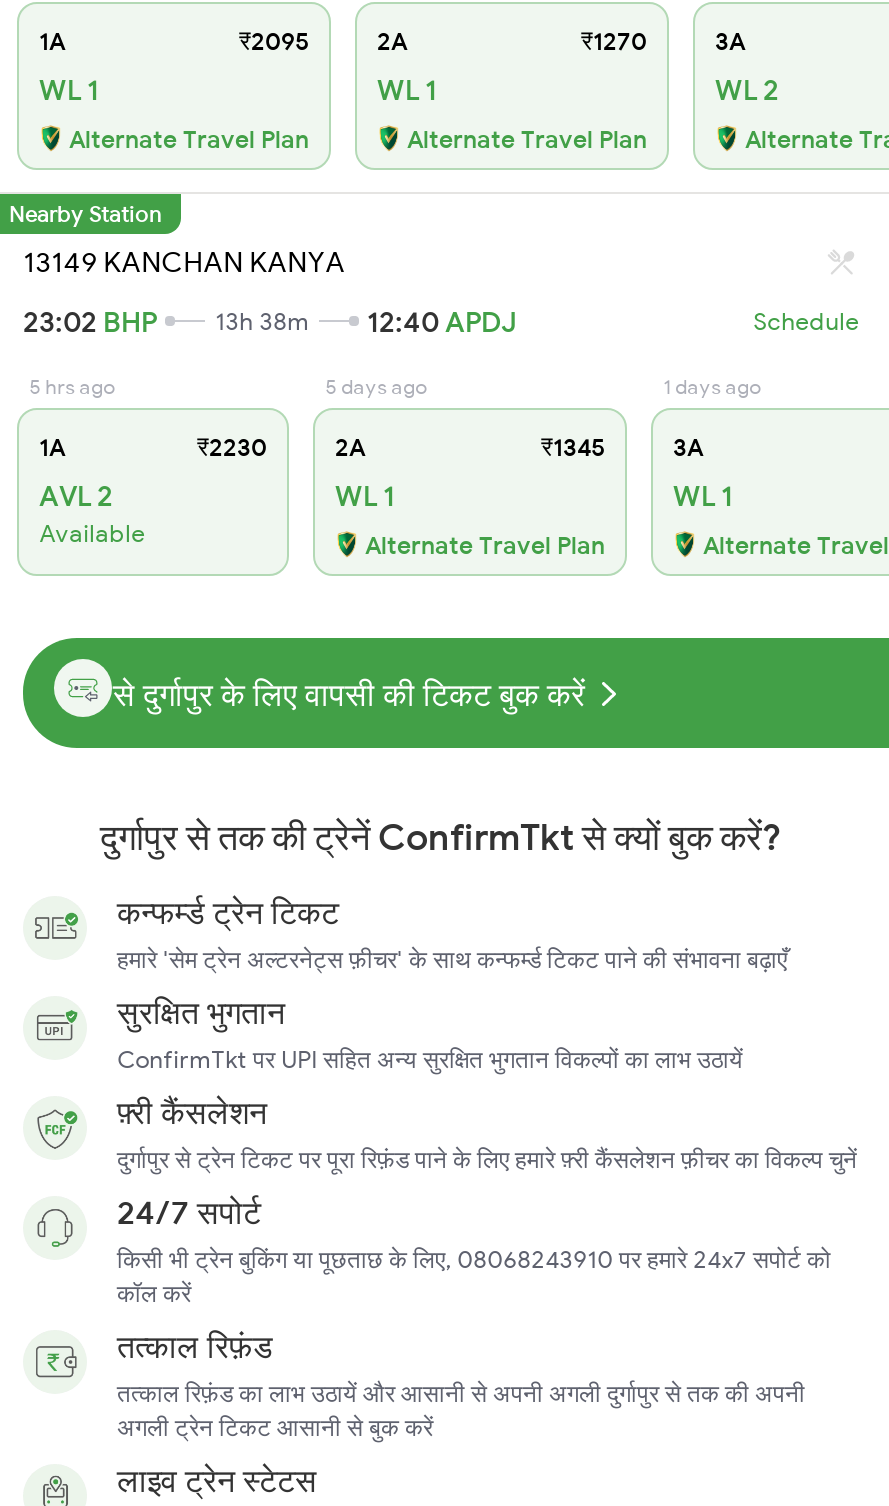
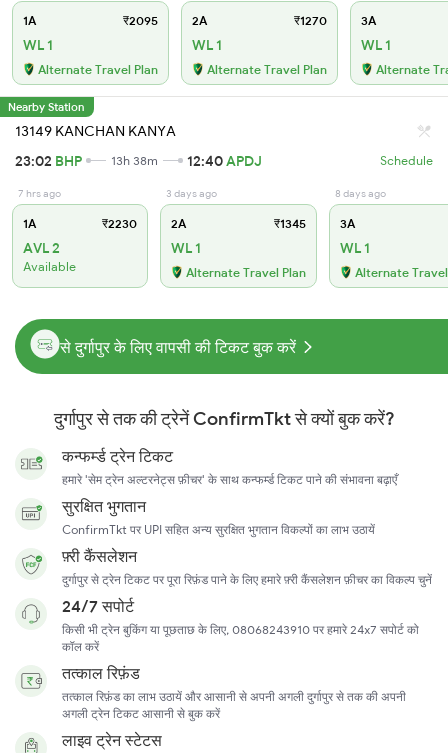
[715,71,779,107] WL 2 -> [361,36,391,54] WL 1
[29,374,115,400] 5 hrs ago -> [18,187,61,200] 7 hrs ago
[325,374,427,400] 5 days ago -> [166,187,217,200] 3 days ago
[663,374,761,400] 1 days ago -> [335,187,386,200] 8 days ago

